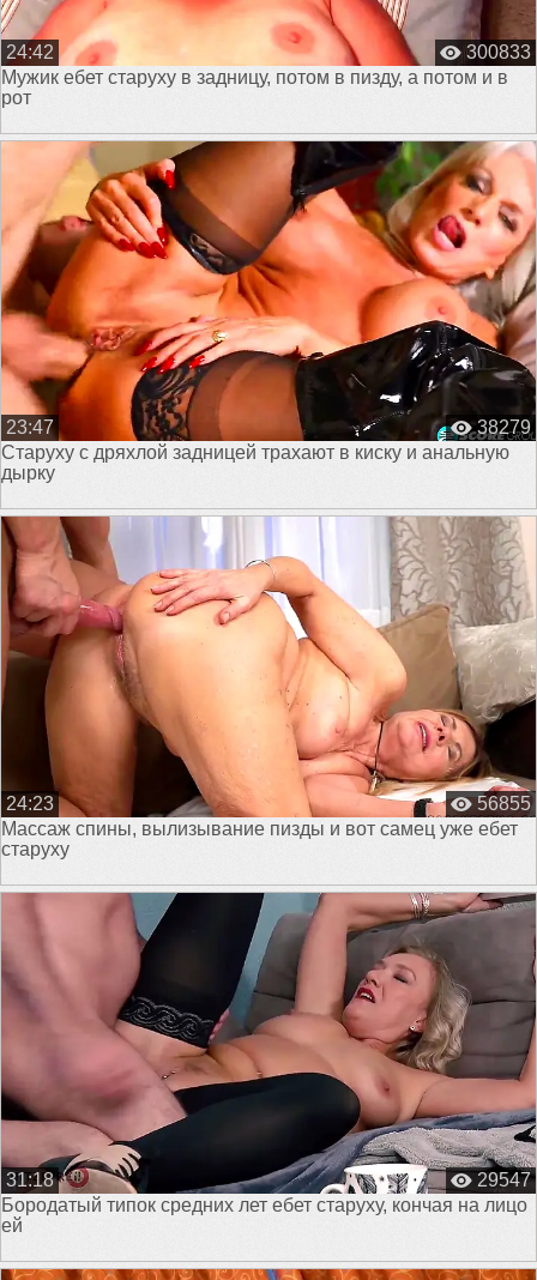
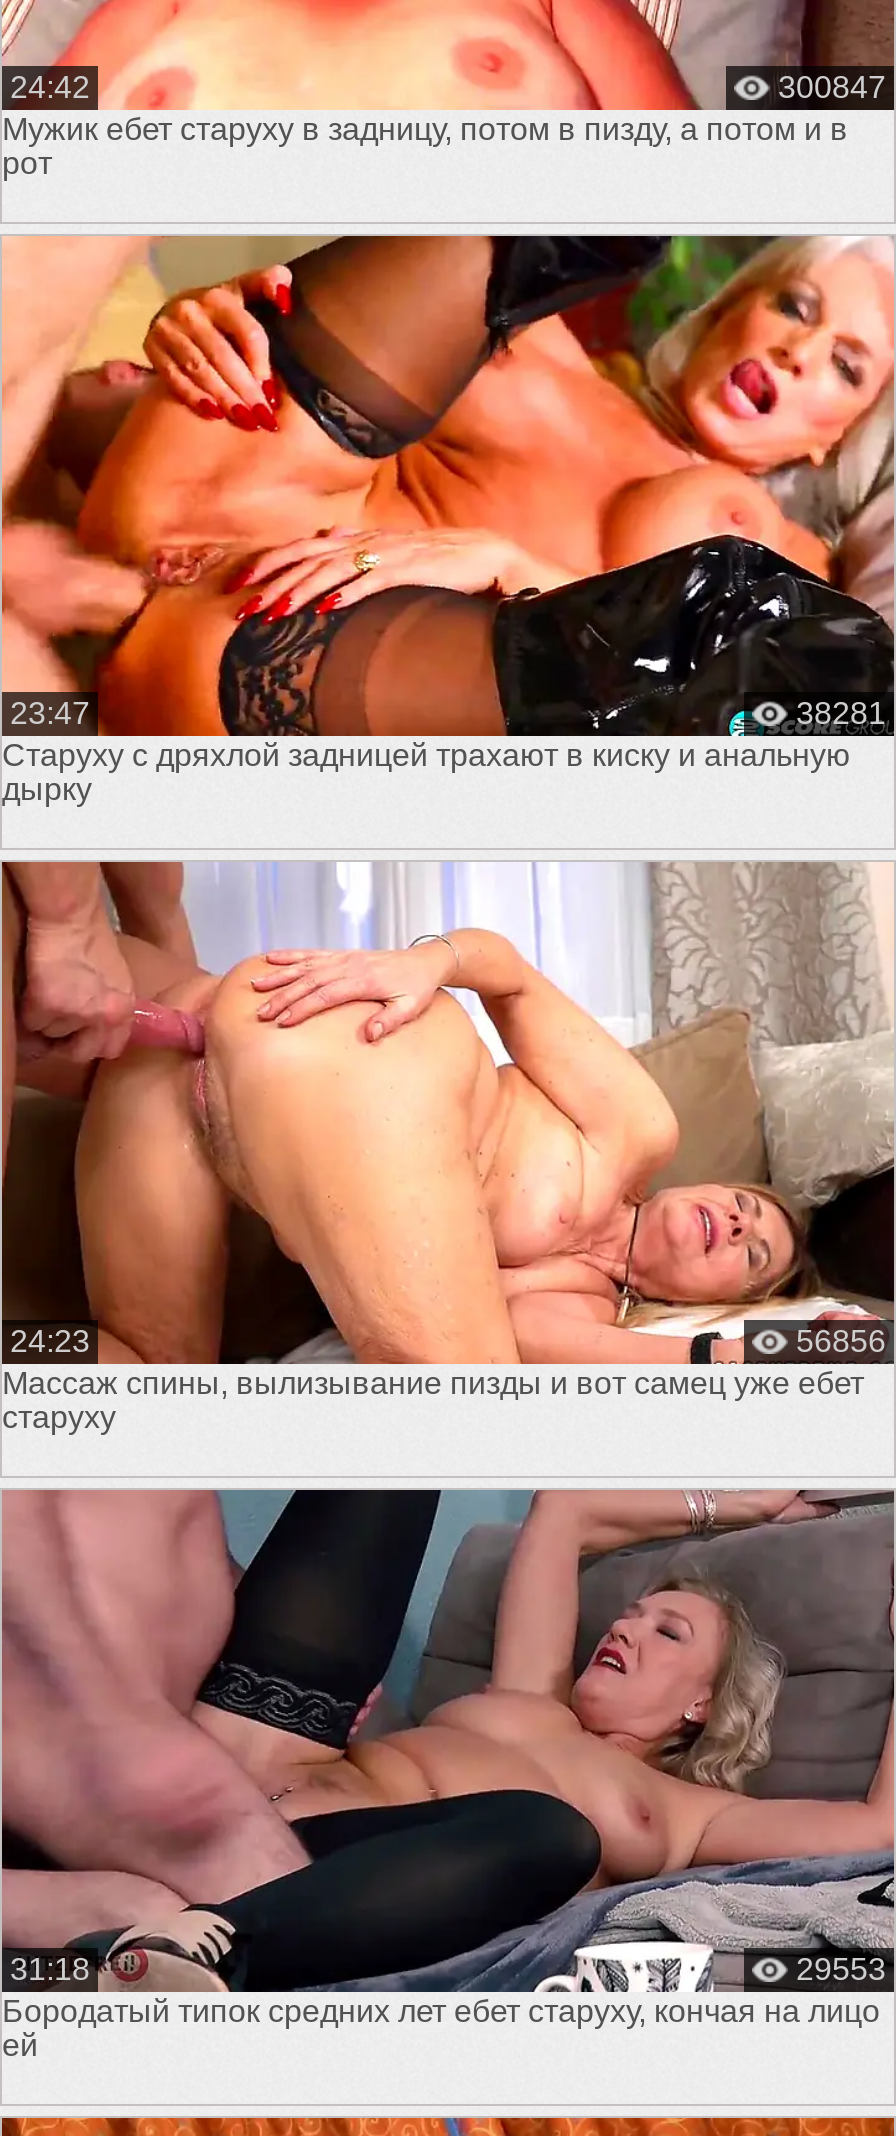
[466,41,531,62] 300833 -> [778,69,886,103] 300847
[477,418,531,438] 38279 -> [796,697,886,731] 38281
[477,794,531,814] 56855 -> [796,1324,886,1358] 56856
[477,1170,531,1190] 29547 -> [796,1952,886,1986] 29553

